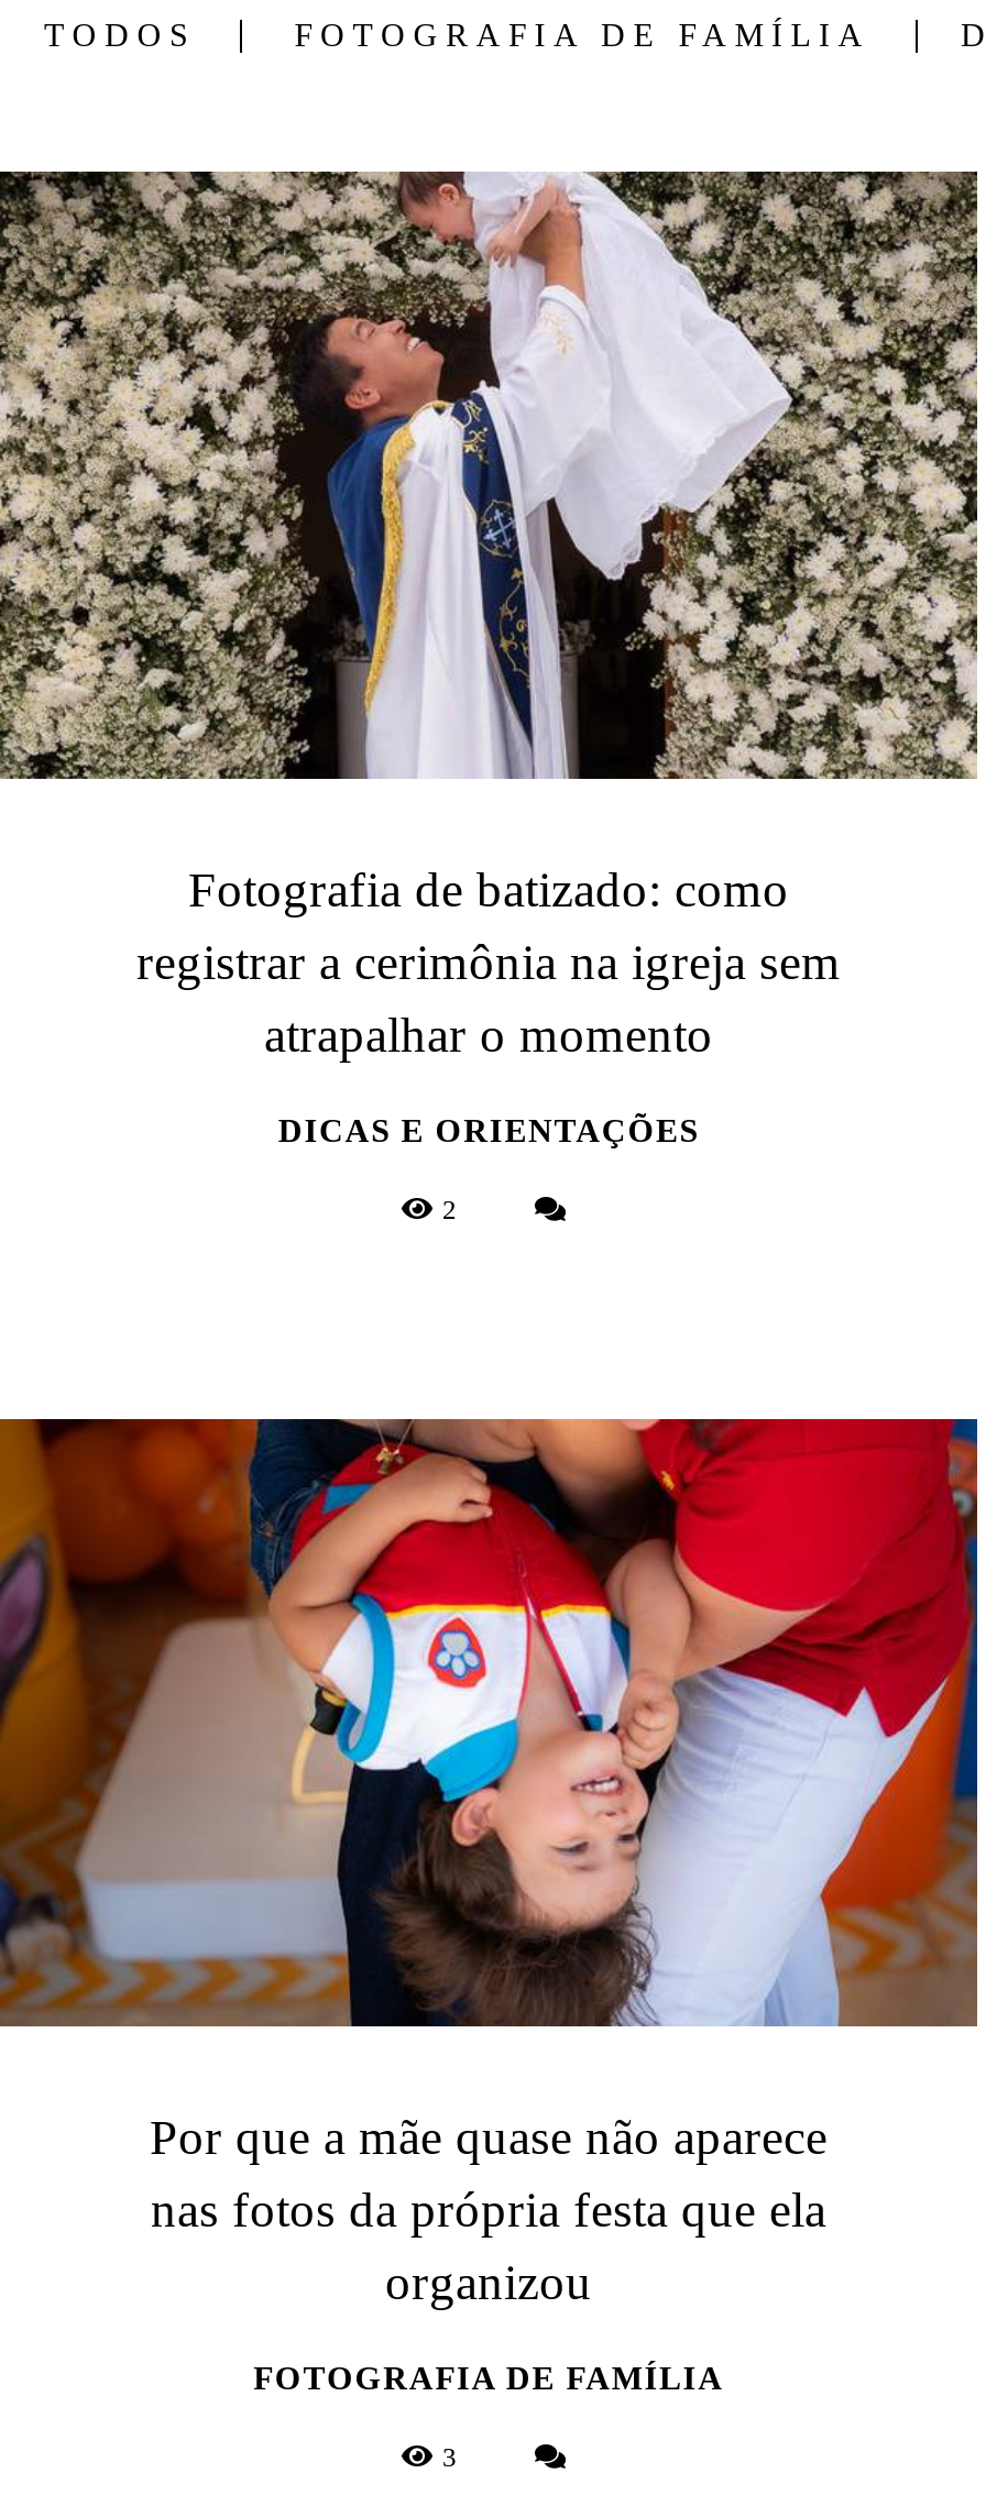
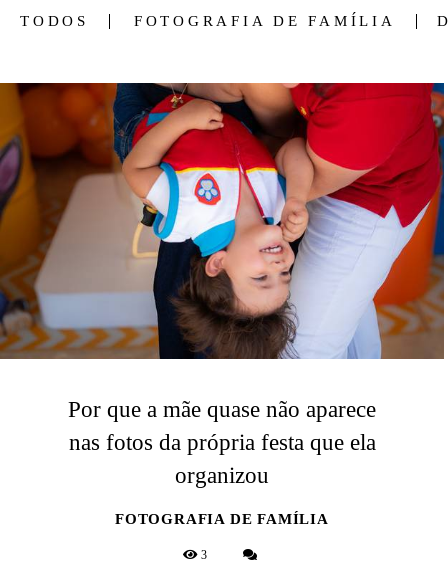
[7,169,979,1225] [image] | Fotografia de batizado: como | registrar a cerimônia na igreja sem | atrapalhar o momento | DICAS E ORIENTAÇÕES | 2 -> none

